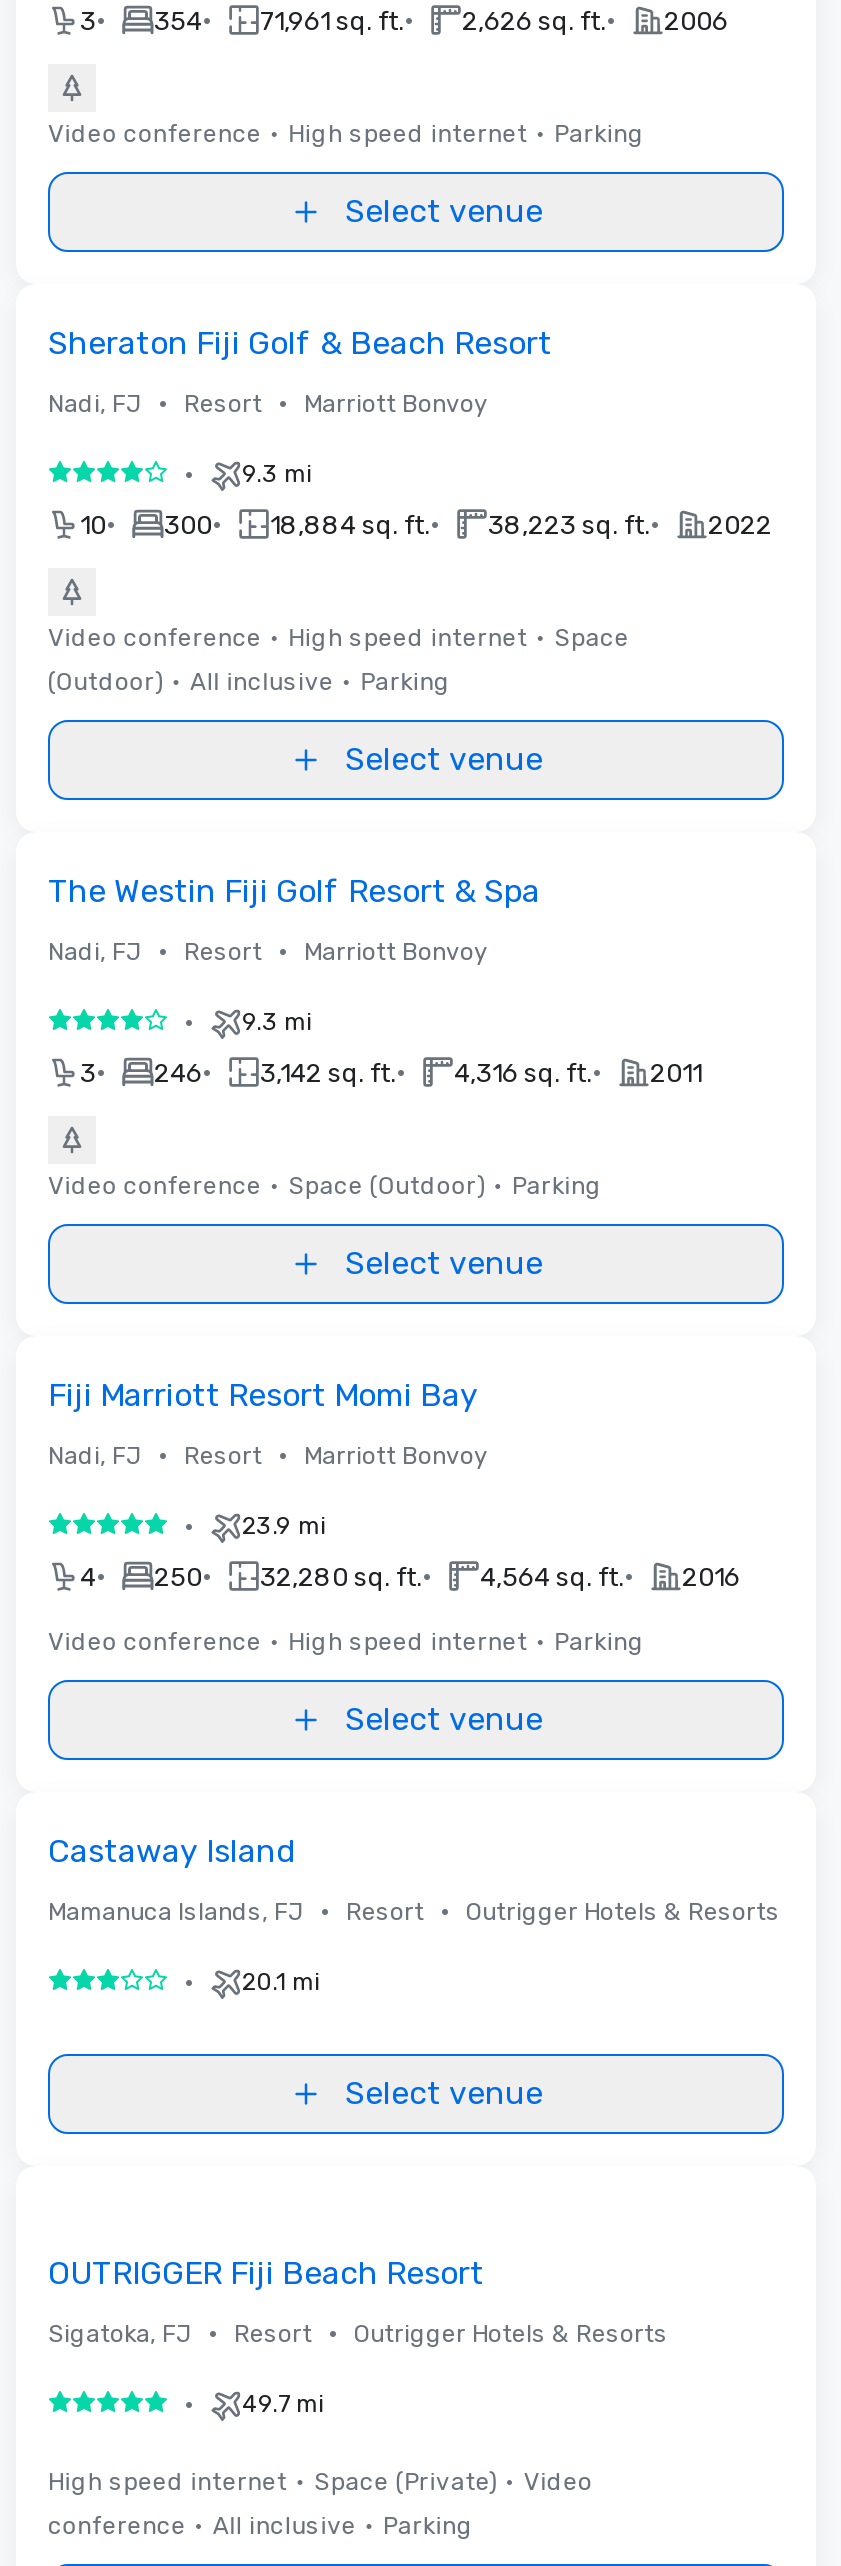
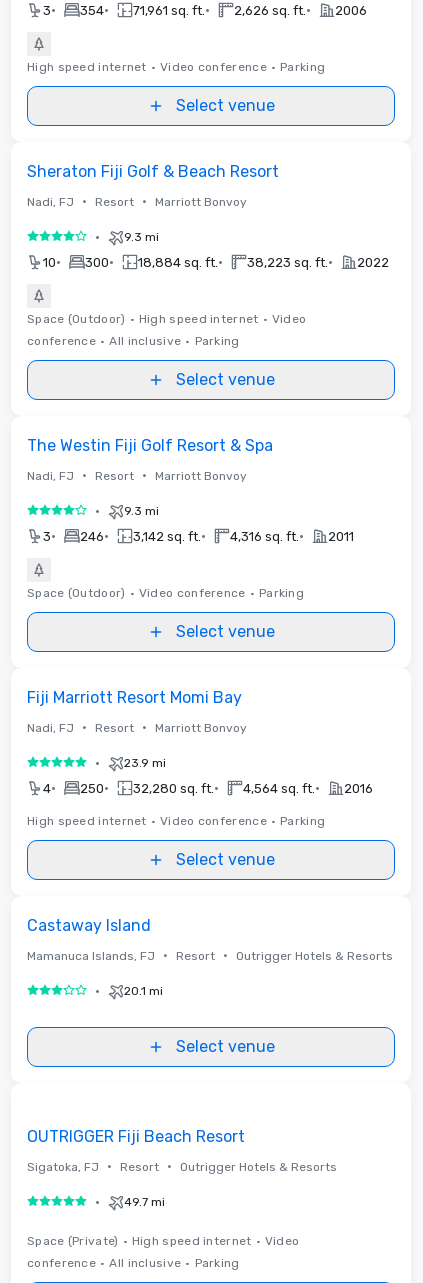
[48,120,644,148] Video conference • High speed internet • Parking -> [27,60,325,74] High speed internet • Video conference • Parking
[48,624,629,652] Video conference • High speed internet • Space -> [27,312,306,326] Space (Outdoor) • High speed internet • Video
[48,668,451,696] (Outdoor) • All inclusive • Parking -> [27,334,240,348] conference • All inclusive • Parking
[48,1172,602,1200] Video conference • Space (Outdoor) • Parking -> [27,586,304,600] Space (Outdoor) • Video conference • Parking
[48,1628,644,1656] Video conference • High speed internet • Parking -> [27,814,325,828] High speed internet • Video conference • Parking
[48,2468,593,2496] High speed internet • Space (Private) • Video -> [27,1234,299,1248] Space (Private) • High speed internet • Video

